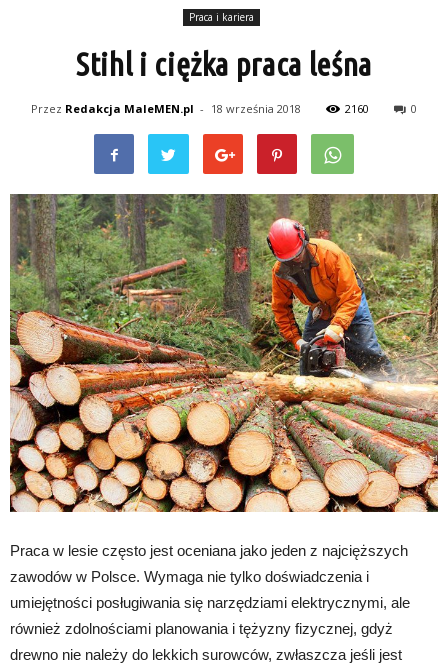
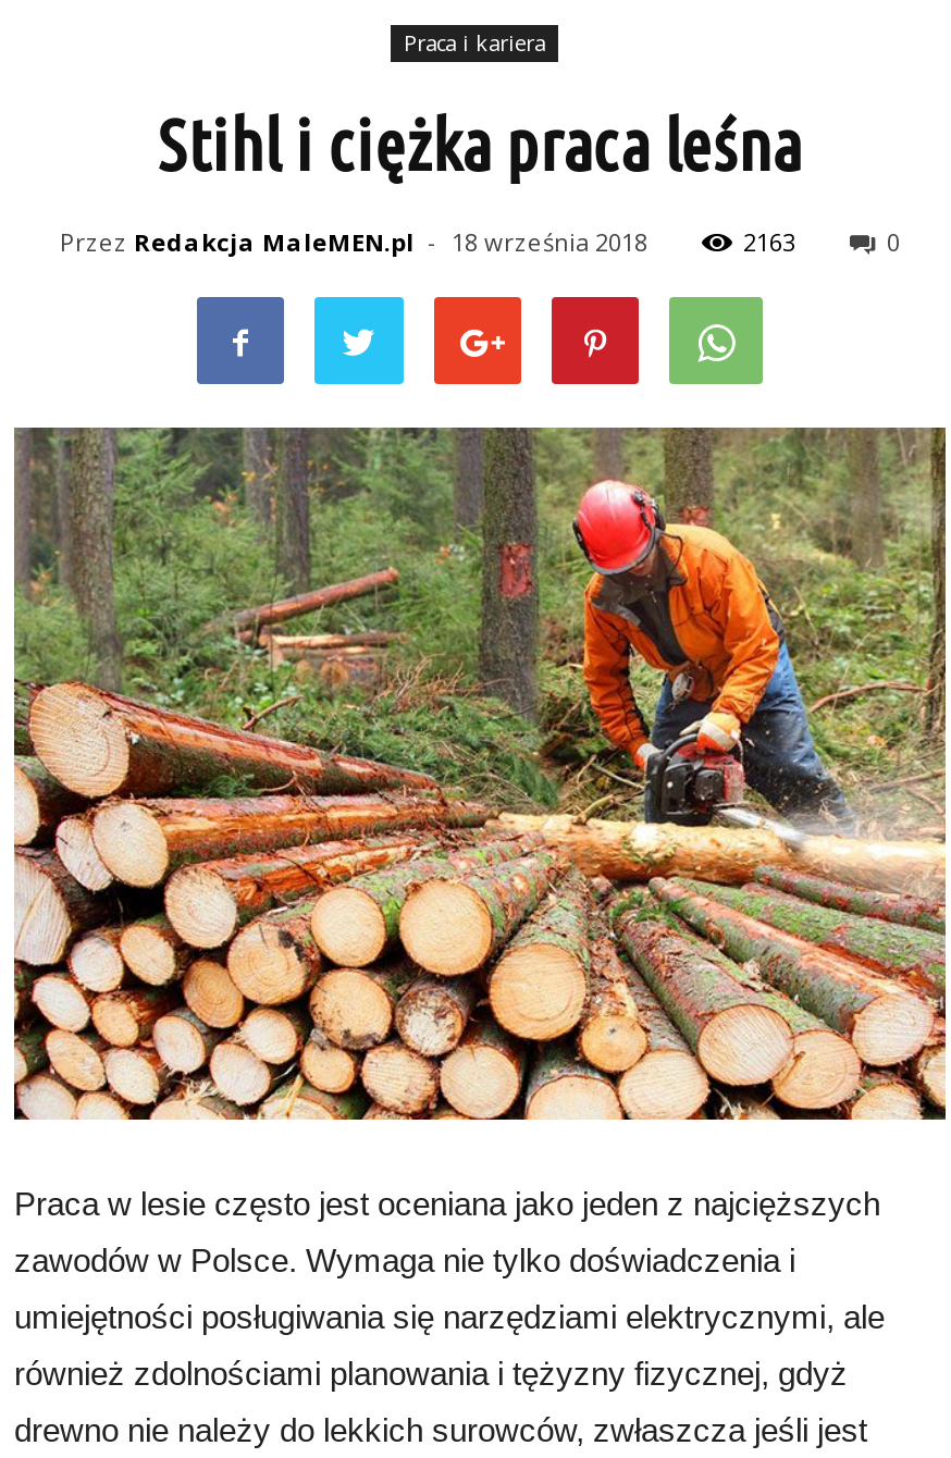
[345,101,369,116] 2160 -> [743,225,795,258] 2163

